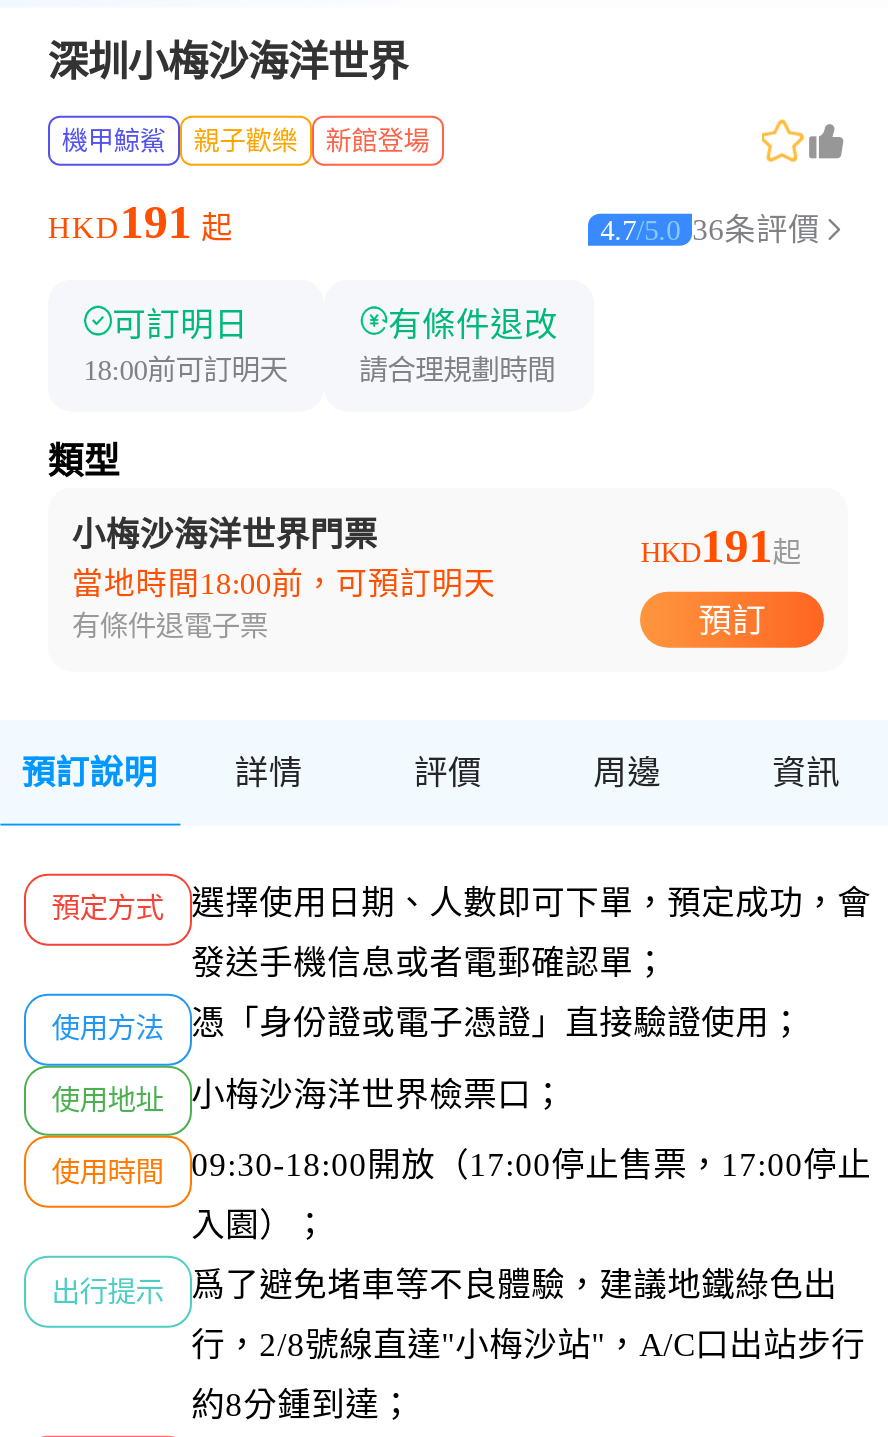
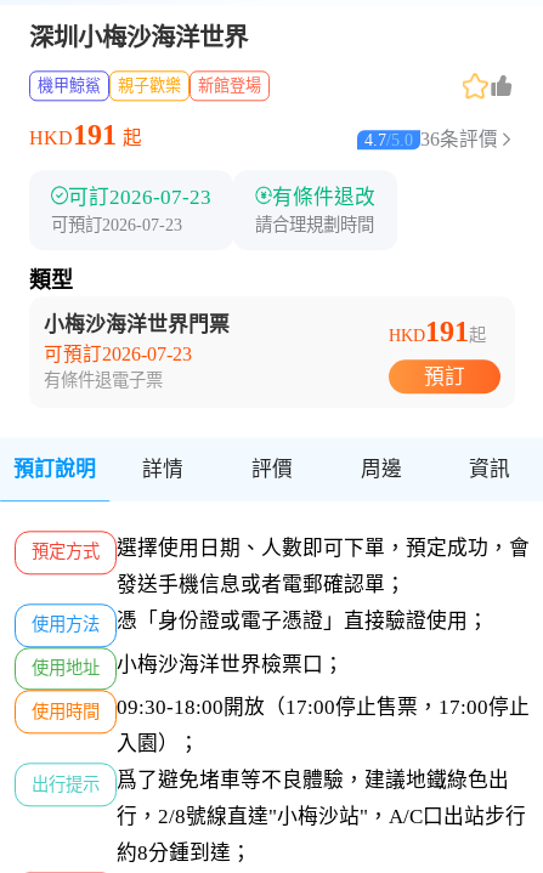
[84,305,288,385] 可訂明日 | 18:00前可訂明天 -> [51,186,211,234] 可訂2026-07-23 | 可預訂2026-07-23
[72,567,496,601] 當地時間18:00前，可預訂明天 -> [43,345,192,365] 可預訂2026-07-23

